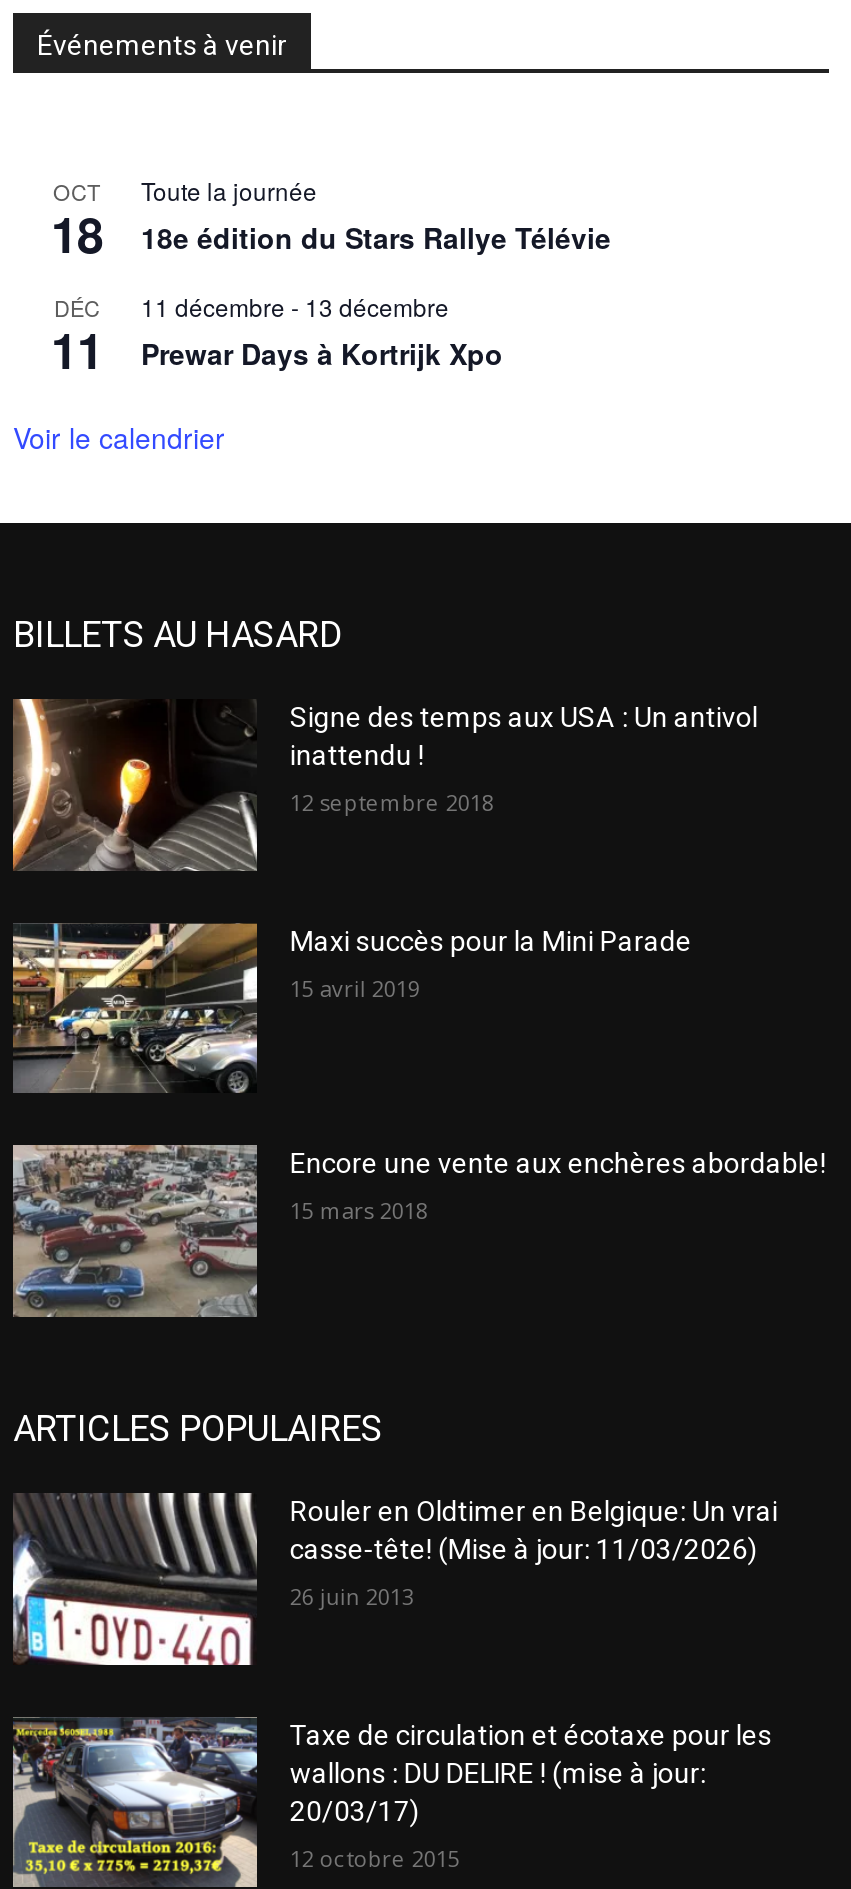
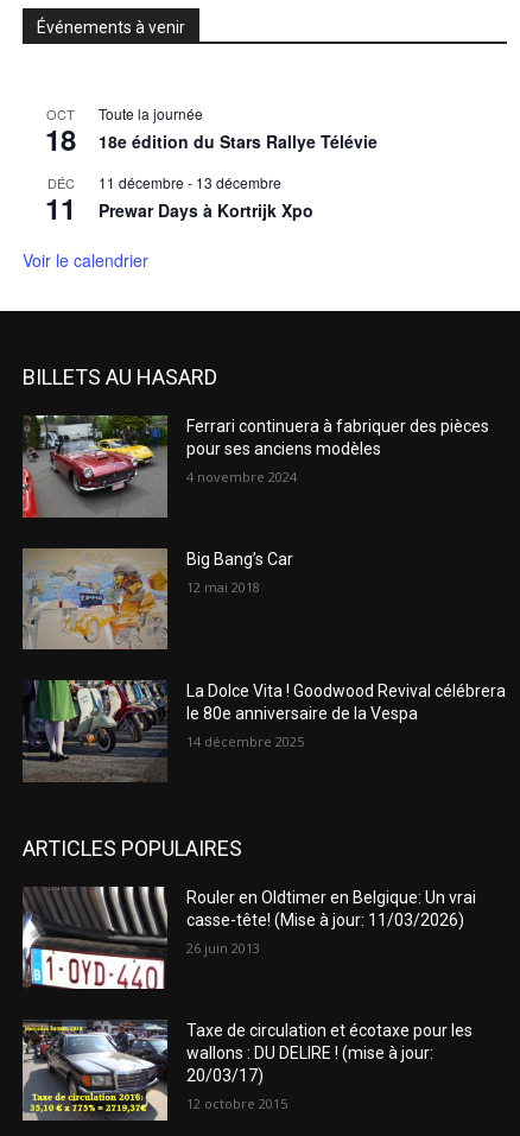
[11,697,758,871] [image] | Signe des temps aux USA : Un antivol | inattendu ! -> [21,414,490,519] [image] | Ferrari continuera à fabriquer des pièces | pour ses anciens modèles
[290,787,494,817] 12 septembre 2018 -> [187,468,297,486] 4 novembre 2024
[13,923,692,1093] [image] | Maxi succès pour la Mini Parade -> [21,547,294,650] [image] | Big Bang’s Car
[290,972,420,1002] 15 avril 2019 -> [187,578,260,596] 12 mai 2018
[11,1143,826,1317] [image] | Encore une vente aux enchères abordable! -> [23,680,506,781] [image] | La Dolce Vita ! Goodwood Revival célébrera | le 80e anniversaire de la Vespa
[290,1196,428,1226] 15 mars 2018 -> [187,733,304,751] 14 décembre 2025

